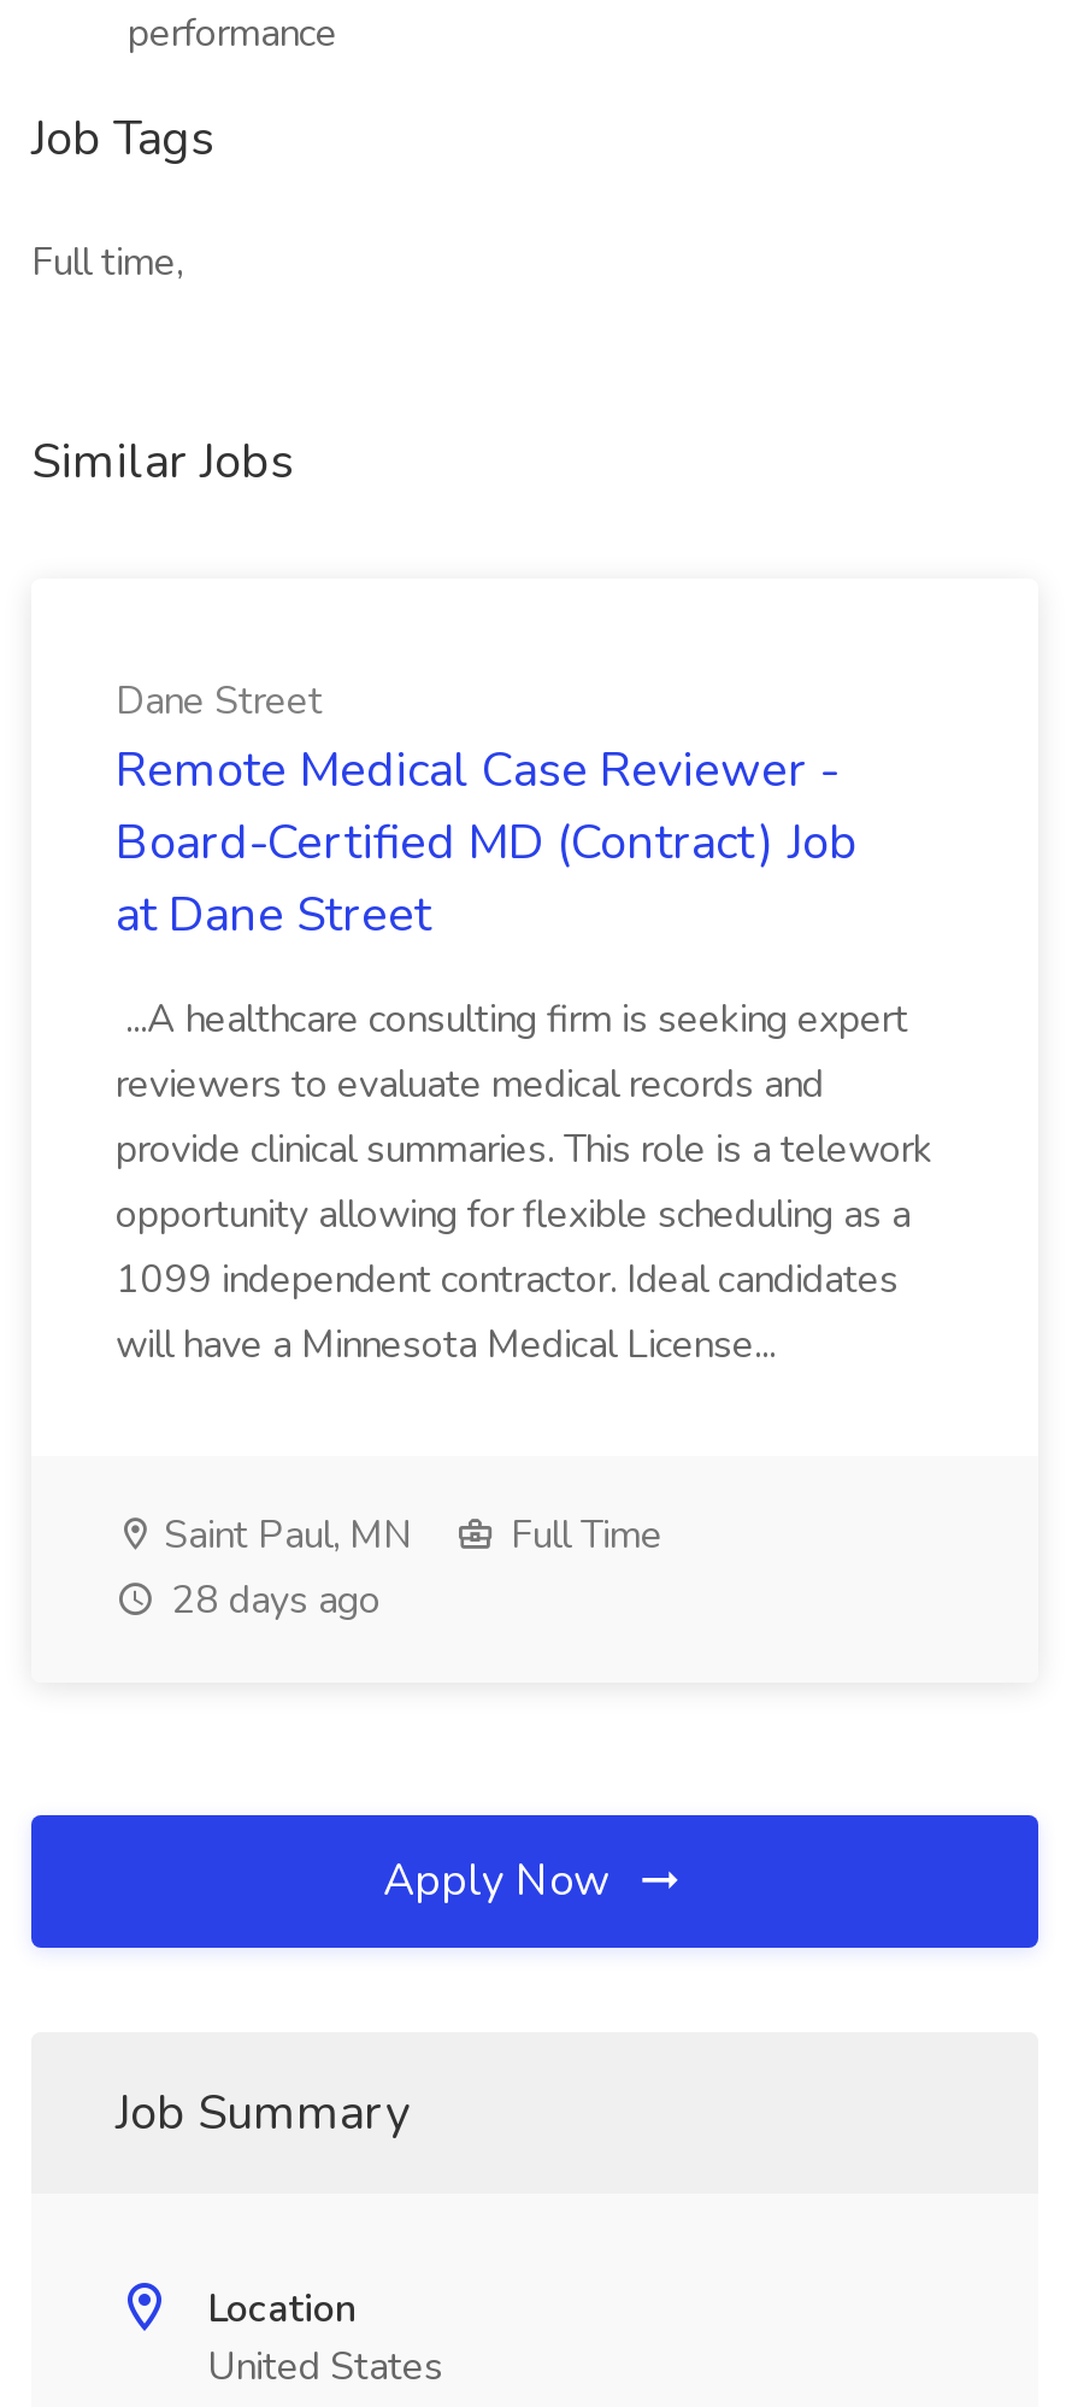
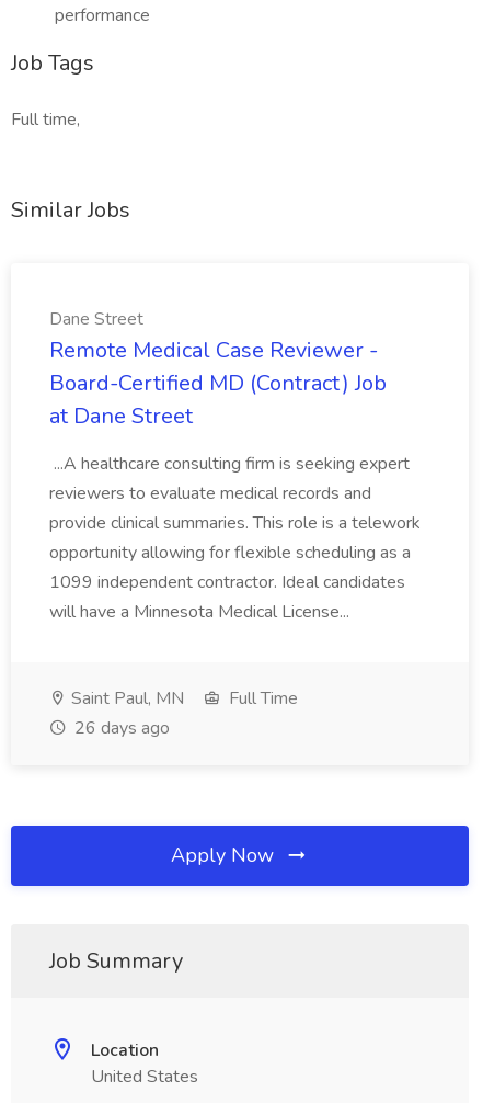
[161,1574,381,1627] 28 days ago -> [70,716,170,740] 26 days ago

